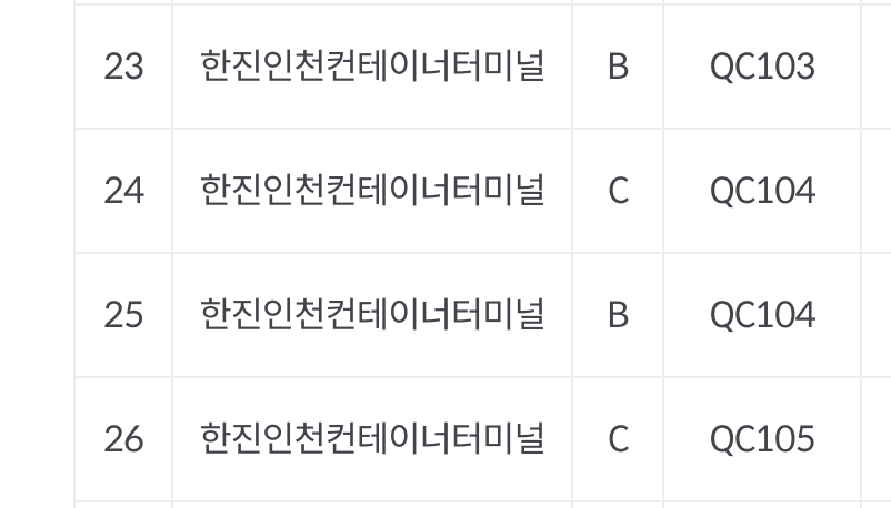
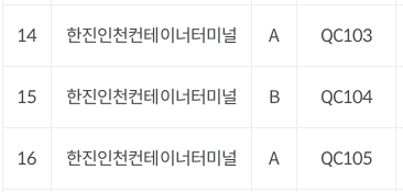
[103,43,144,90] 23 -> [17,24,37,47] 14
[606,43,629,90] B -> [269,24,279,47] A
[103,167,815,338] 24 | 한진인천컨테이너터미널 | C | QC104 | 25 -> [17,86,37,109] 15
[103,416,144,463] 26 -> [17,147,37,170] 16
[607,416,628,463] C -> [269,147,279,170] A

